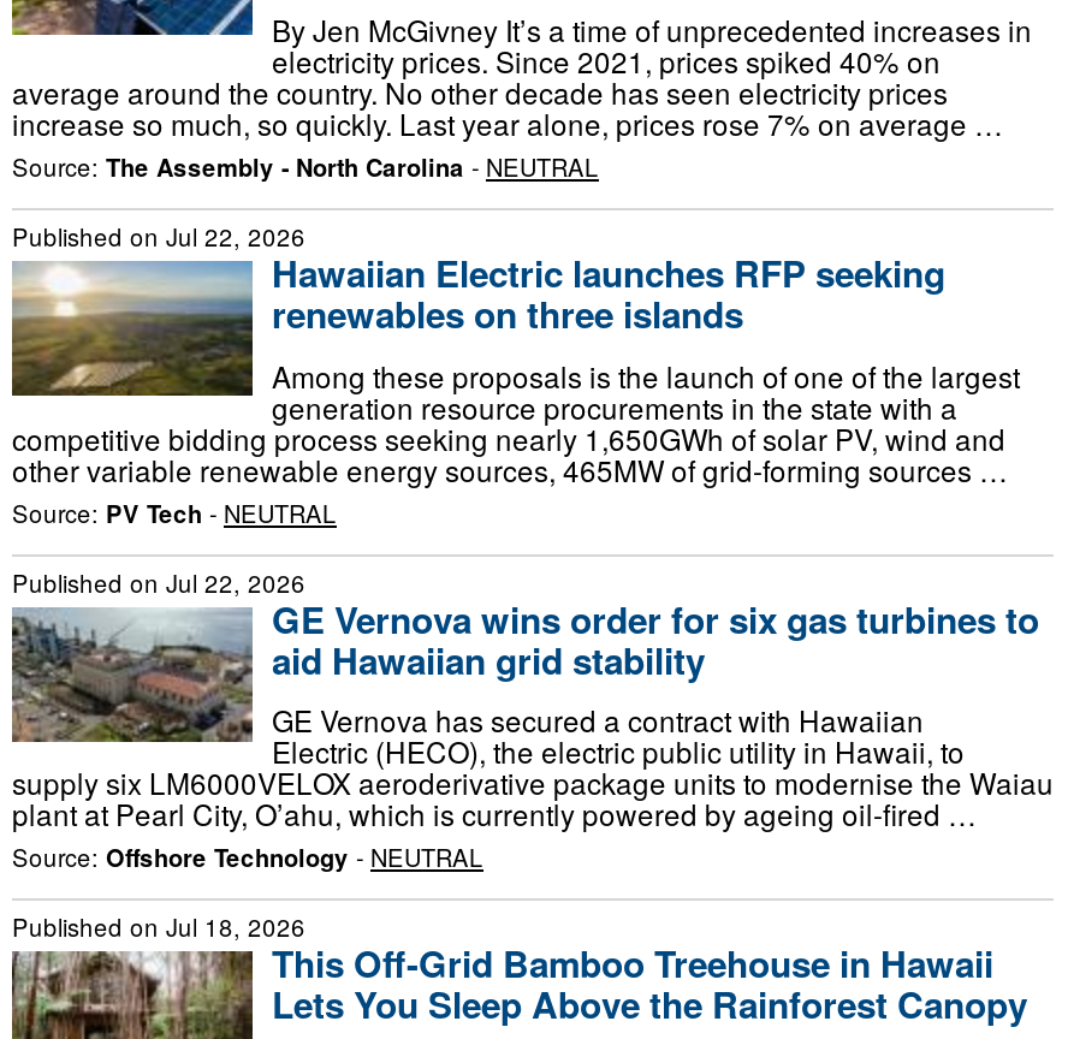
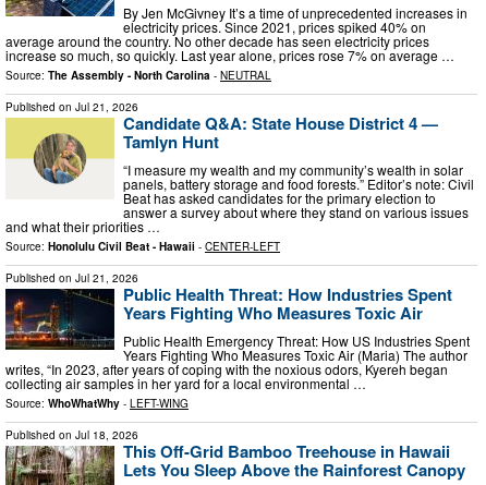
[10,220,1020,529] [image] | Published on Jul 22, 2026 | Hawaiian Electric launches RFP seeking | renewables on three islands | Among these proposals is the launch of one of the largest | generation resource procurements in the state with a | competitive bidding process seeking nearly 1,650GWh of solar PV, wind and | other variable renewable energy sources, 465MW of grid-forming sources … | Source: PV Tech - NEUTRAL -> [5,100,474,254] [image] | Published on Jul 21, 2026 | Candidate Q&A: State House District 4 — | Tamlyn Hunt | “I measure my wealth and my community’s wealth in solar | panels, battery storage and food forests.” Editor’s note: Civil | Beat has asked candidates for the primary election to | answer a survey about where they stand on various issues | and what their priorities … | Source: Honolulu Civil Beat - Hawaii - CENTER-LEFT
[12,565,1054,874] [image] | Published on Jul 22, 2026 | GE Vernova wins order for six gas turbines to | aid Hawaiian grid stability | GE Vernova has secured a contract with Hawaiian | Electric (HECO), the electric public utility in Hawaii, to | supply six LM6000VELOX aeroderivative package units to modernise the Waiau | plant at Pearl City, O’ahu, which is currently powered by ageing oil-fired … | Source: Offshore Technology - NEUTRAL -> [5,270,470,410] [image] | Published on Jul 21, 2026 | Public Health Threat: How Industries Spent | Years Fighting Who Measures Toxic Air | Public Health Emergency Threat: How US Industries Spent | Years Fighting Who Measures Toxic Air (Maria) The author | writes, “In 2023, after years of coping with the noxious odors, Kyereh began | collecting air samples in her yard for a local environmental … | Source: WhoWhatWhy - LEFT-WING

